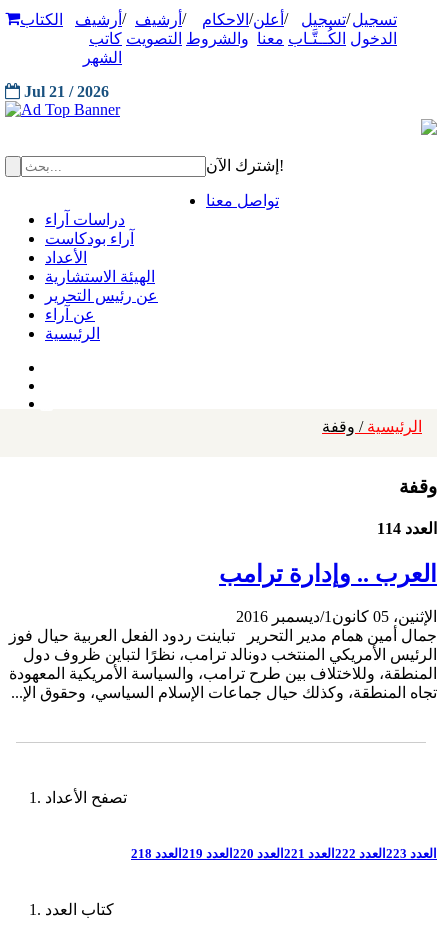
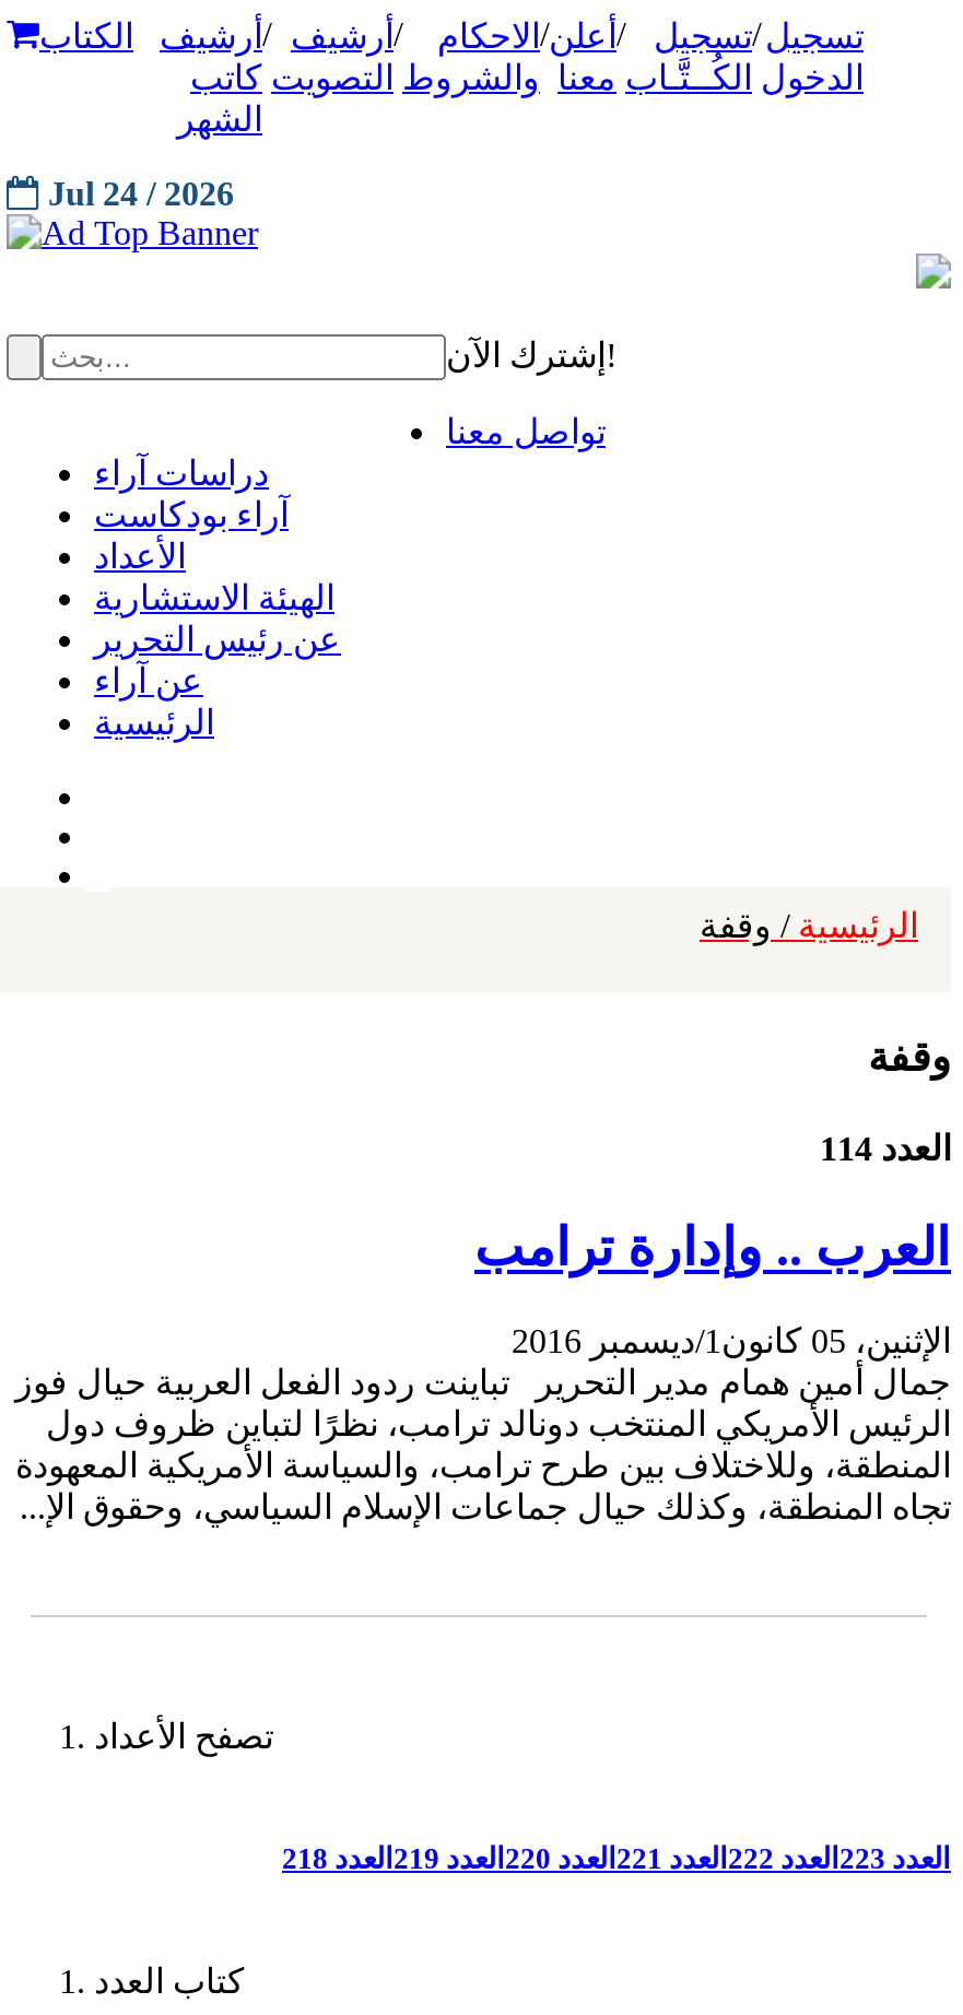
[20,83,109,100] Jul 21 / 2026 -> [39,175,234,212] Jul 24 / 2026

